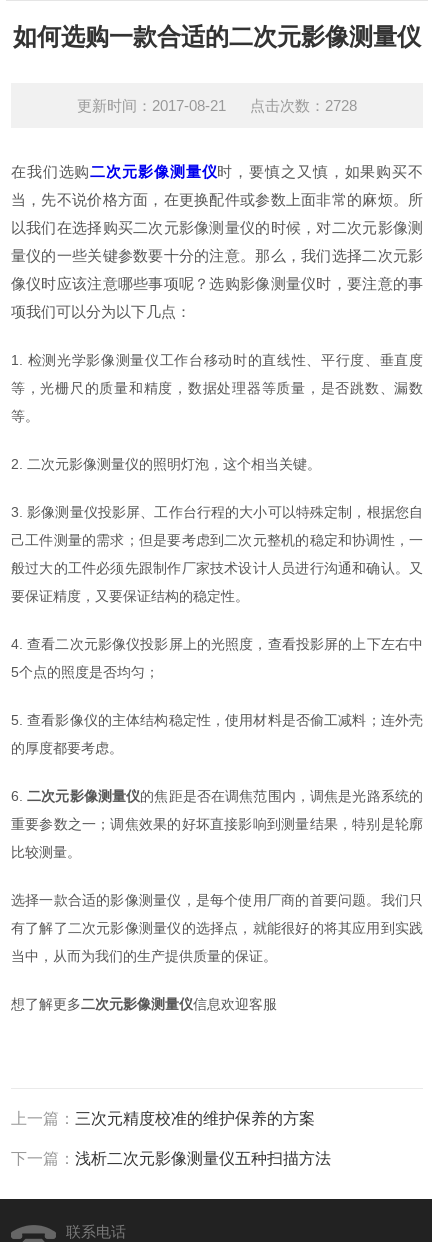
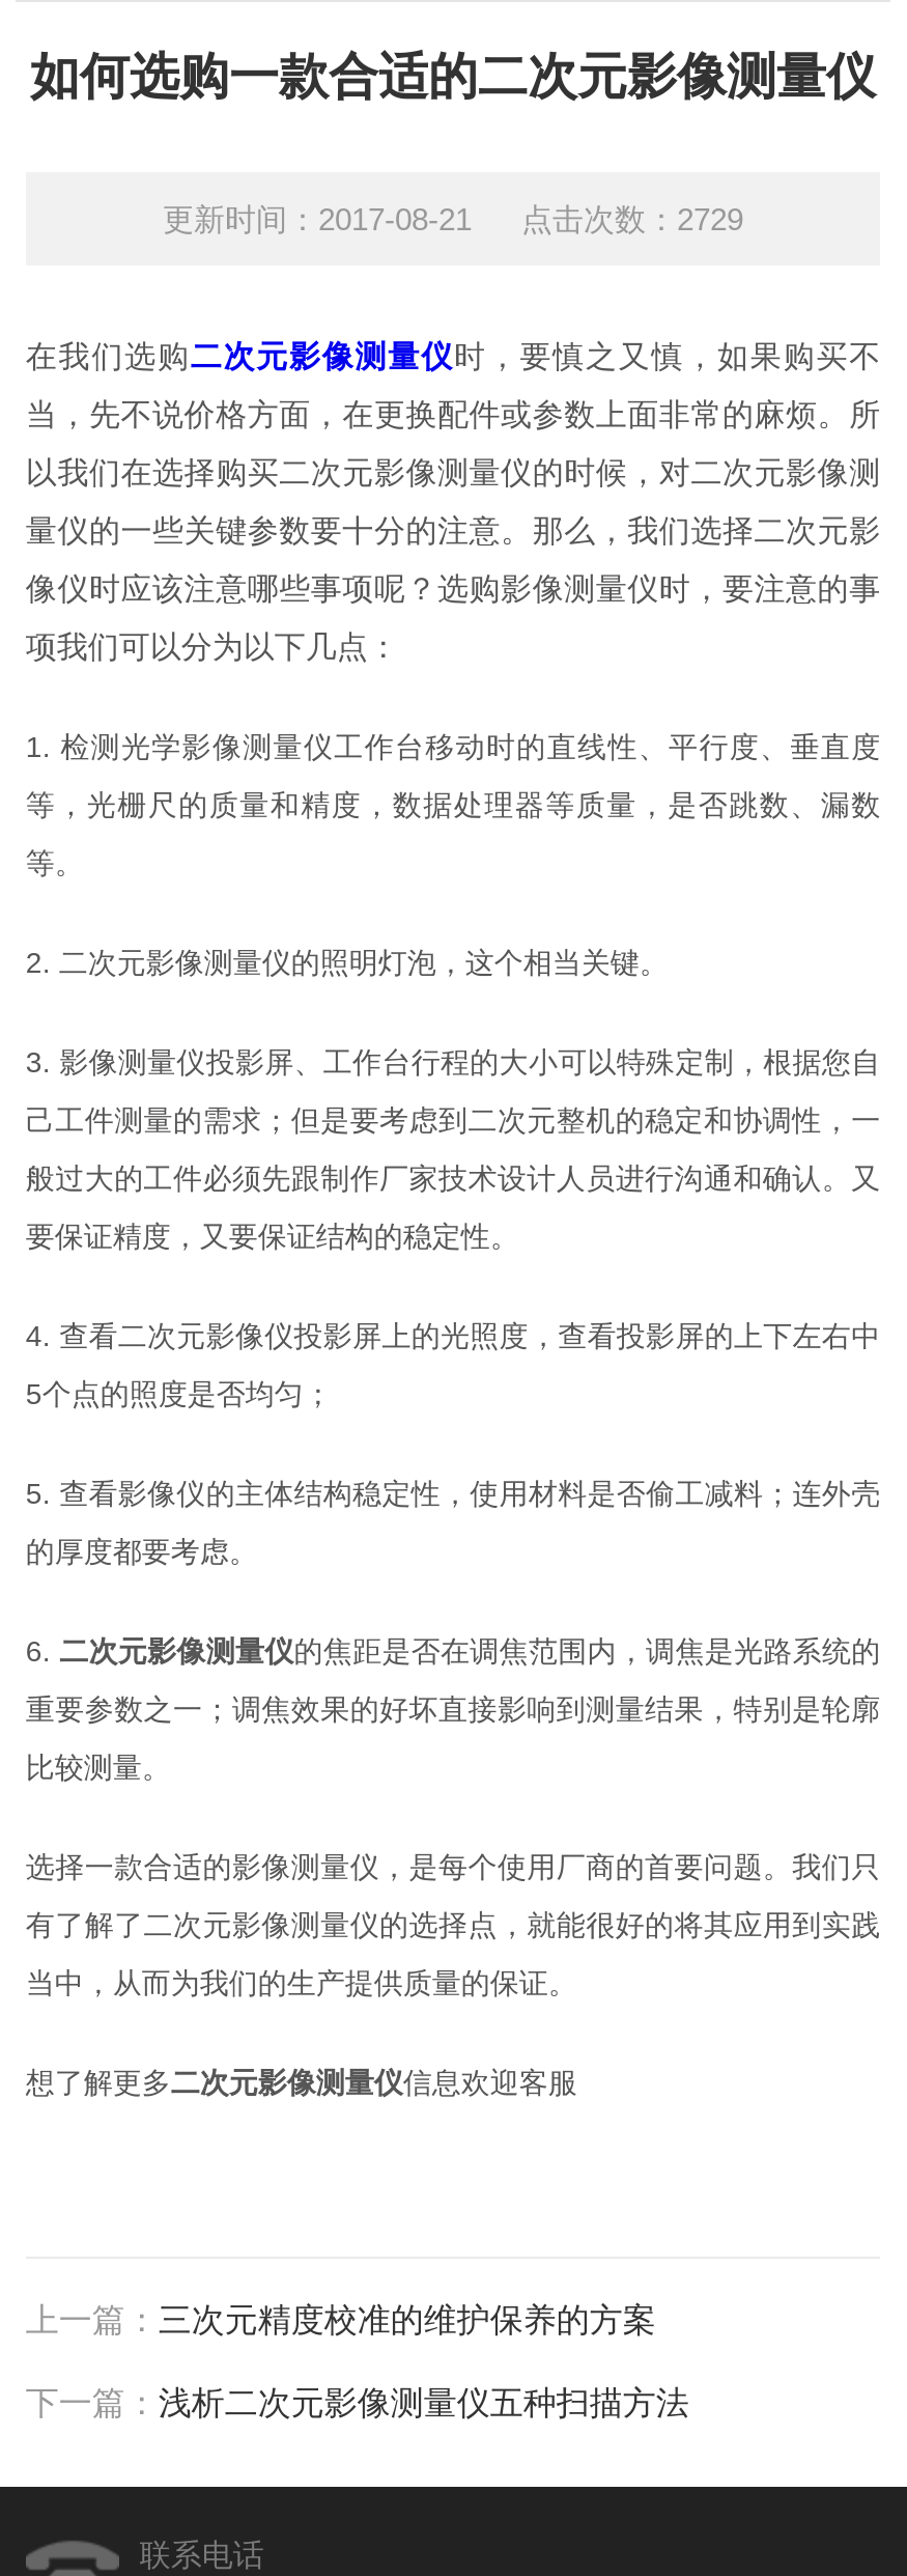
[77,97,357,114] 更新时间：2017-08-21 点击次数：2728 -> [163,201,743,236] 更新时间：2017-08-21 点击次数：2729

